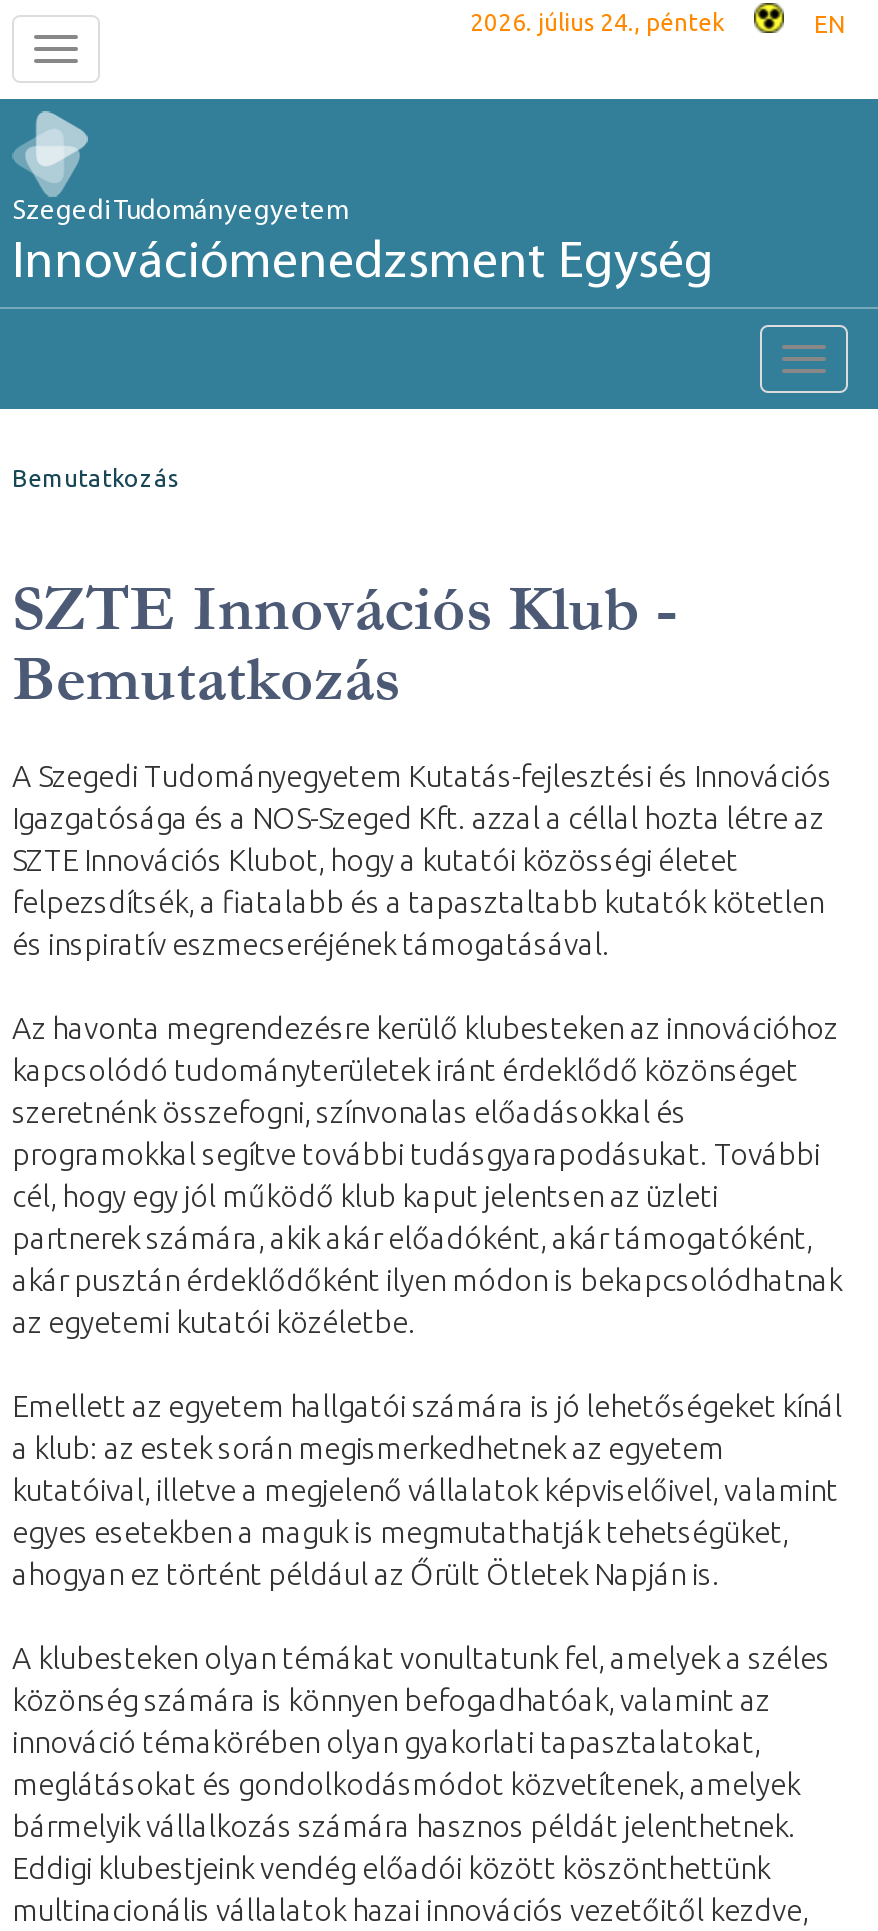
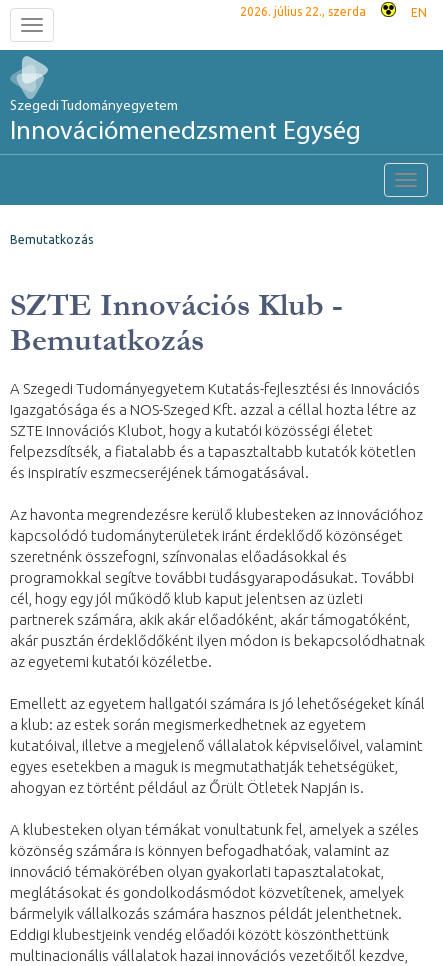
[470,9,724,35] 2026. július 24., péntek -> [240,5,366,18] 2026. július 22., szerda

